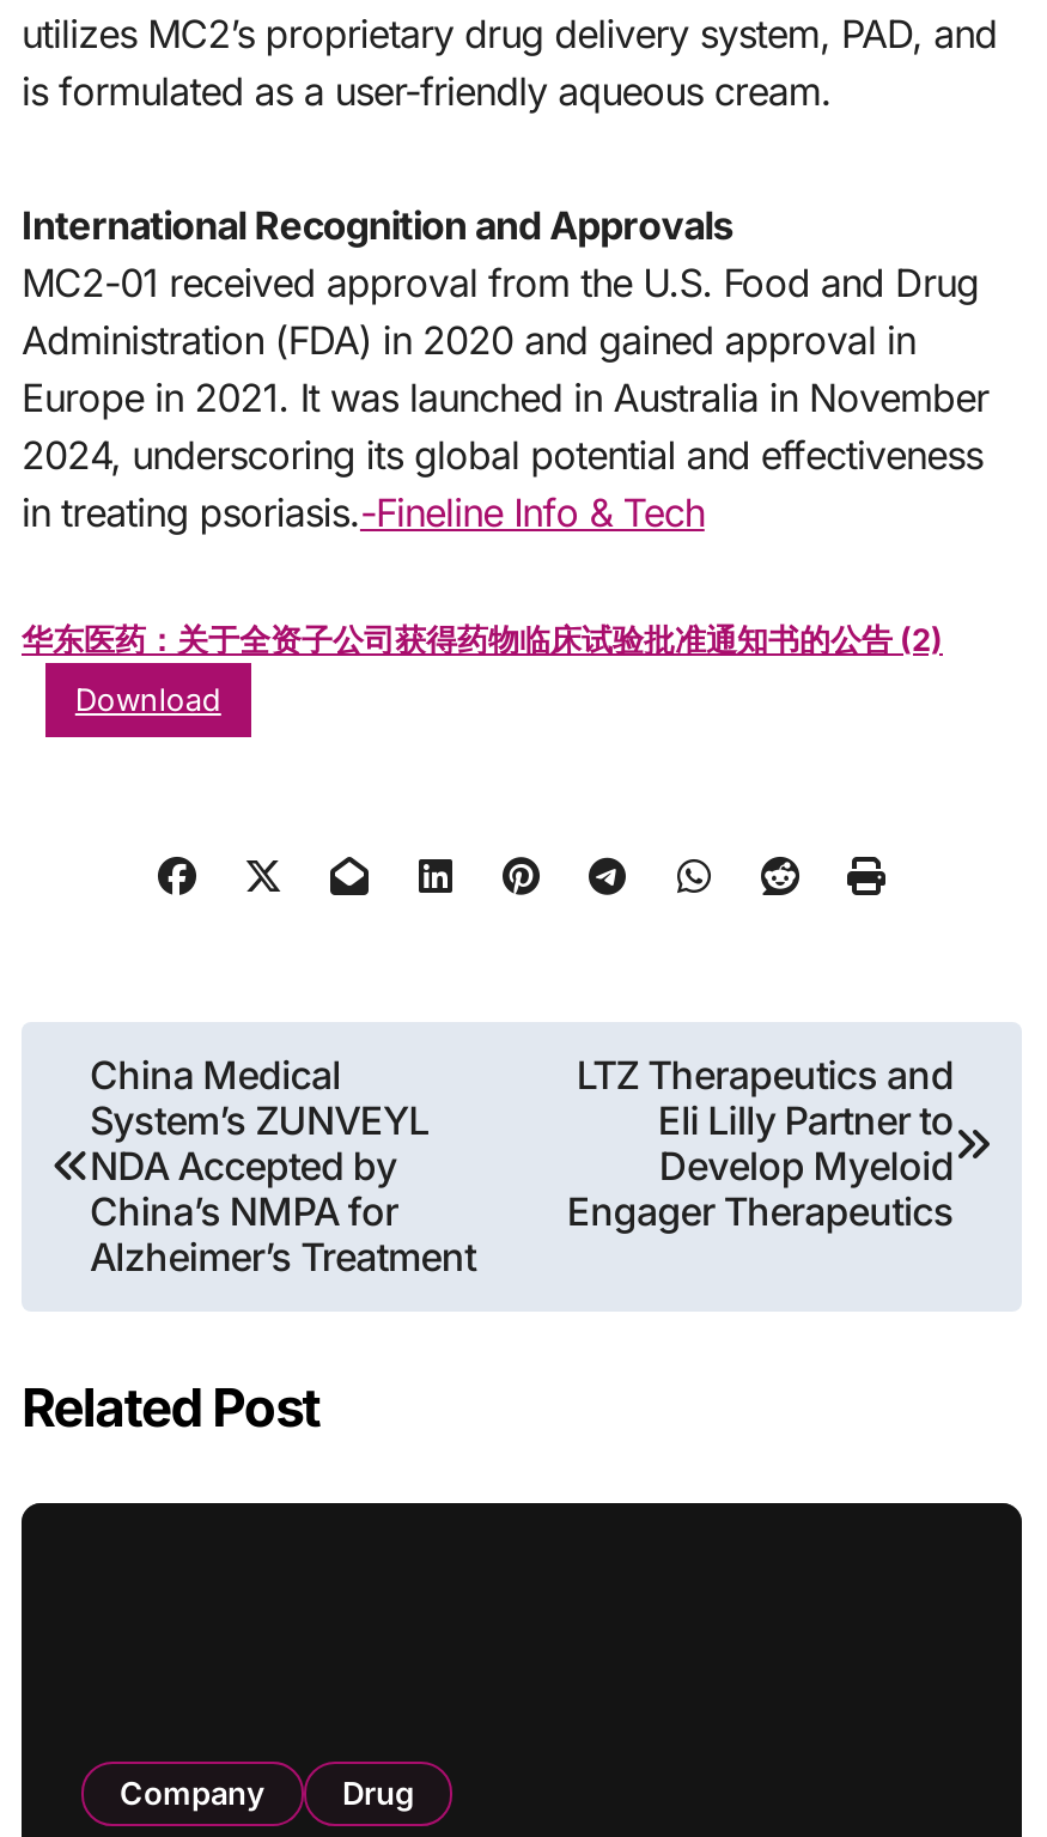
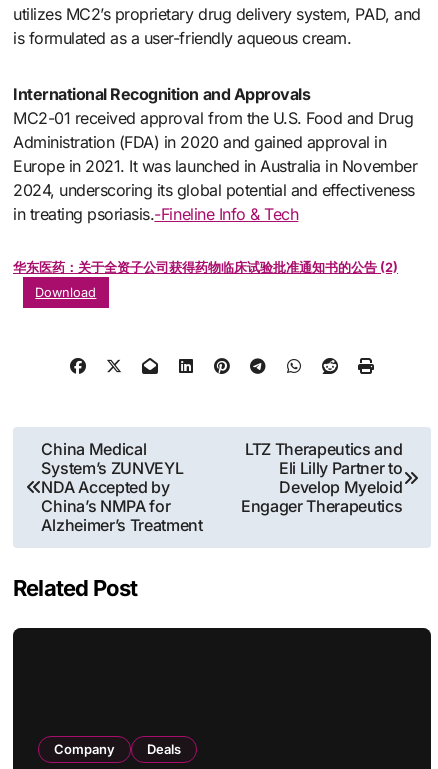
[342,1773,414,1811] Drug -> [147,741,181,757] Deals

